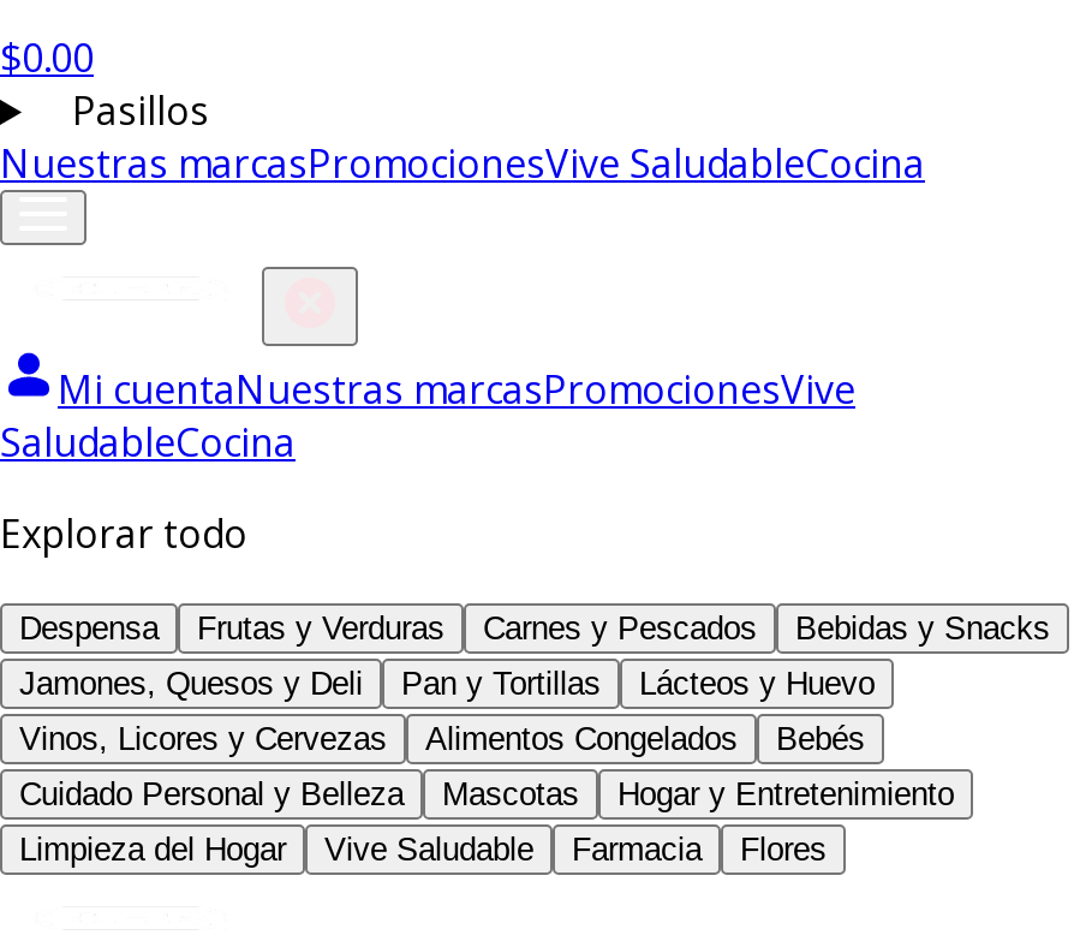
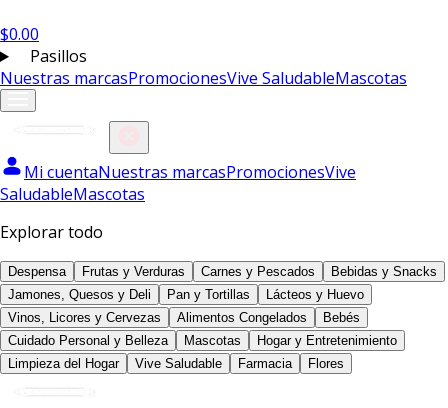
[0,137,925,190] Nuestras marcasPromocionesVive SaludableCocina -> [0,67,407,89] Nuestras marcasPromocionesVive SaludableMascotas
[0,416,296,469] SaludableCocina -> [0,183,145,205] SaludableMascotas

